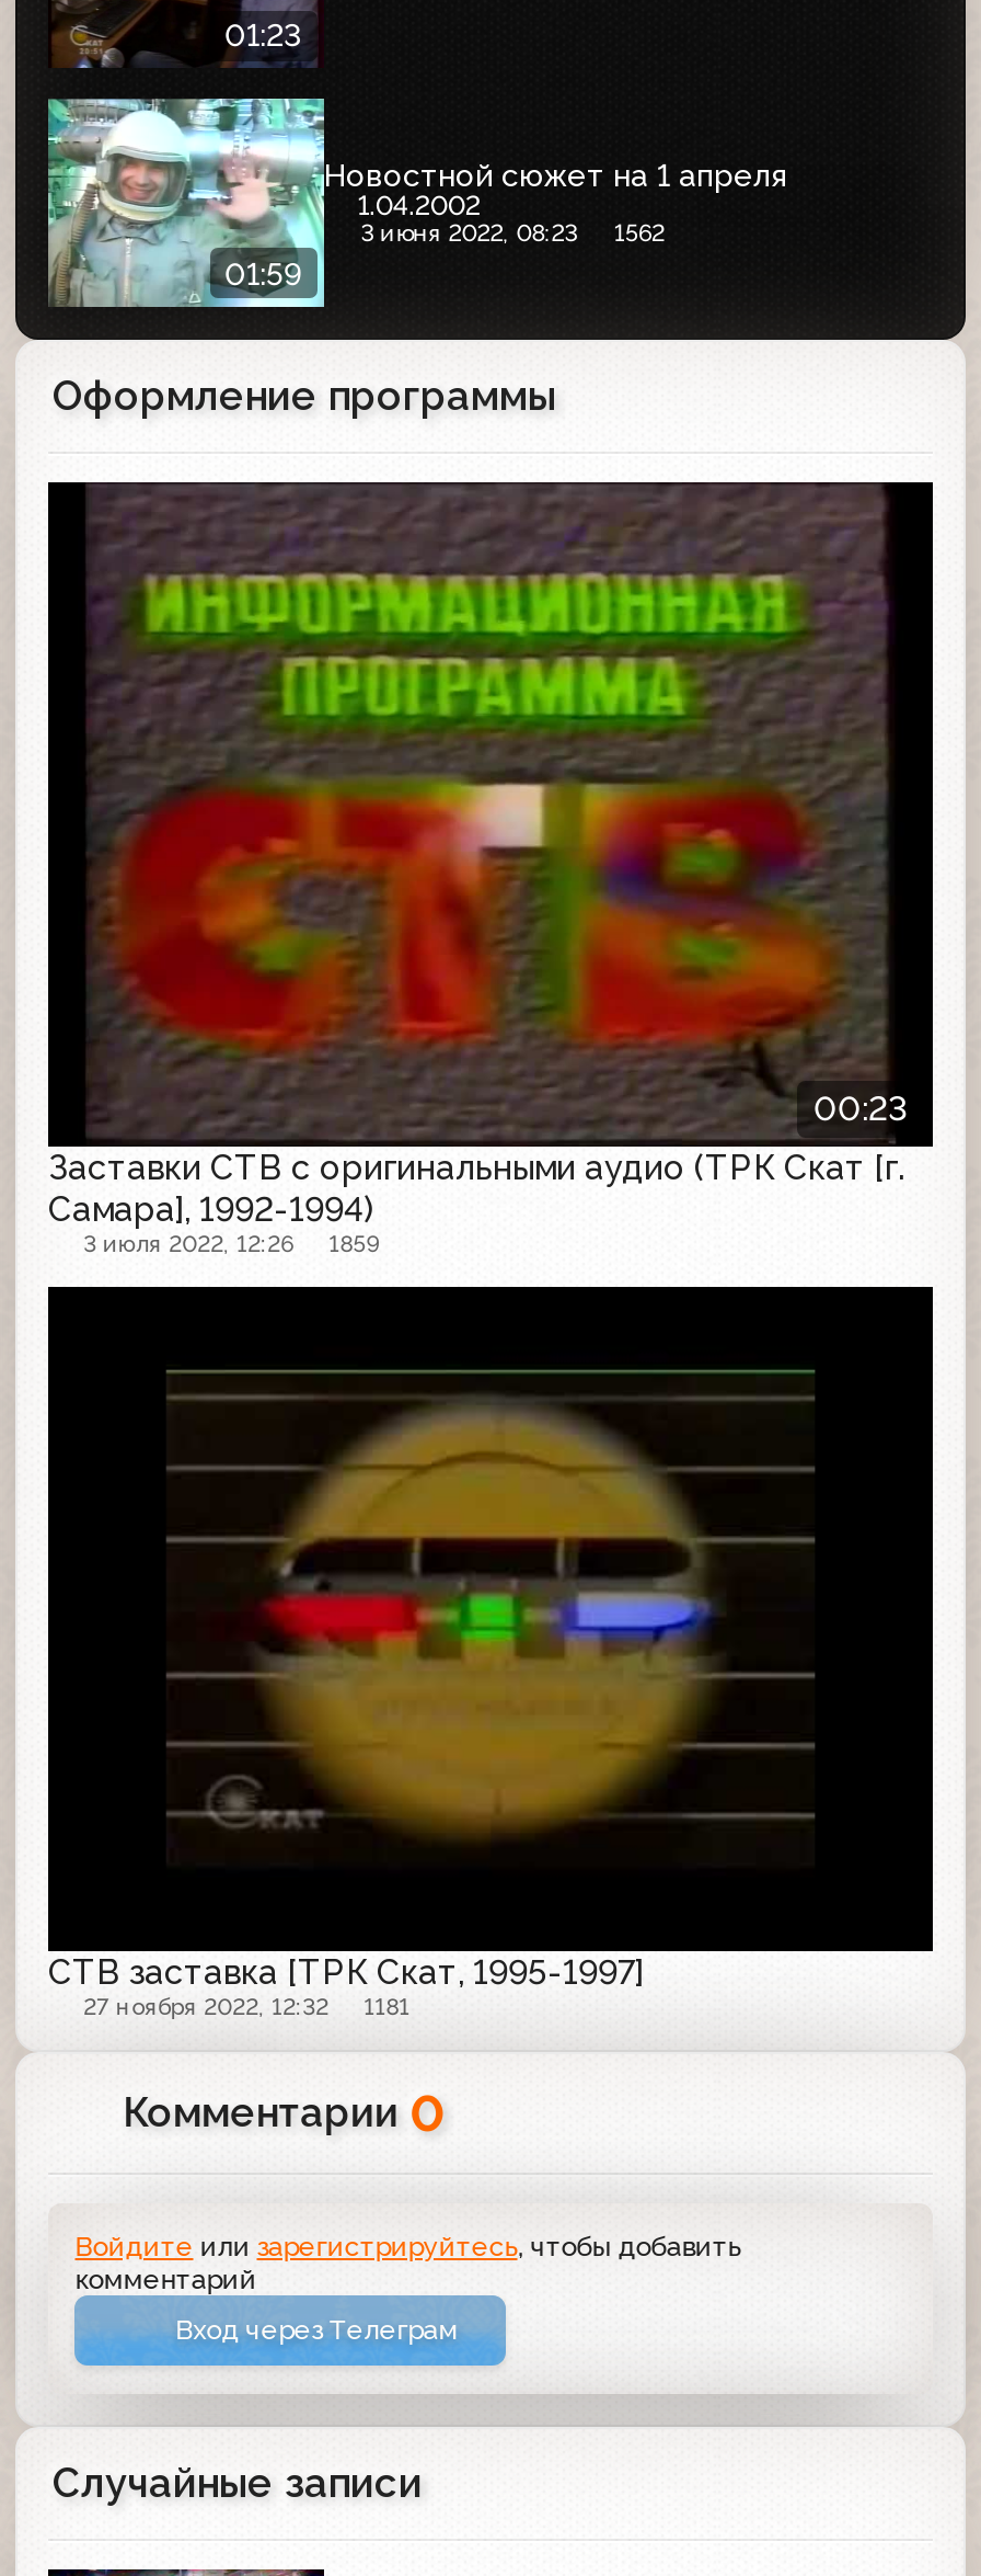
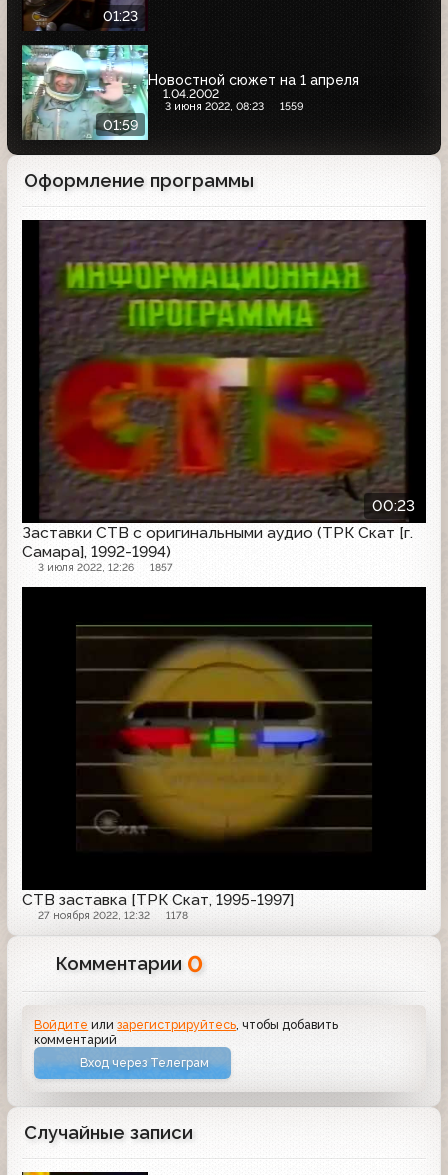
[614,220,665,248] 1562 -> [280,100,303,113] 1559
[83,1230,379,1256] 3 июля 2022, 12:26 1859 -> [38,561,173,573] 3 июля 2022, 12:26 1857
[83,1993,410,2019] 27 ноября 2022, 12:32 1181 -> [38,909,188,921] 27 ноября 2022, 12:32 1178

